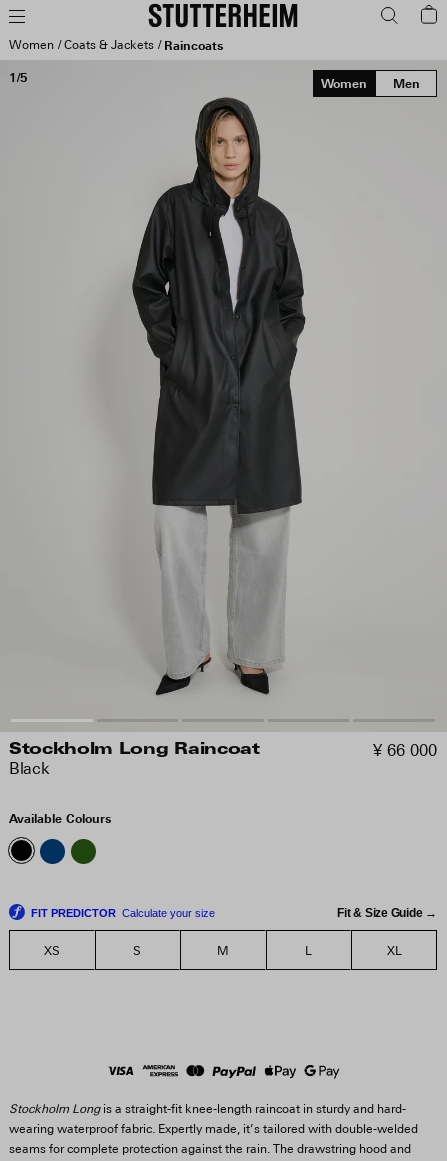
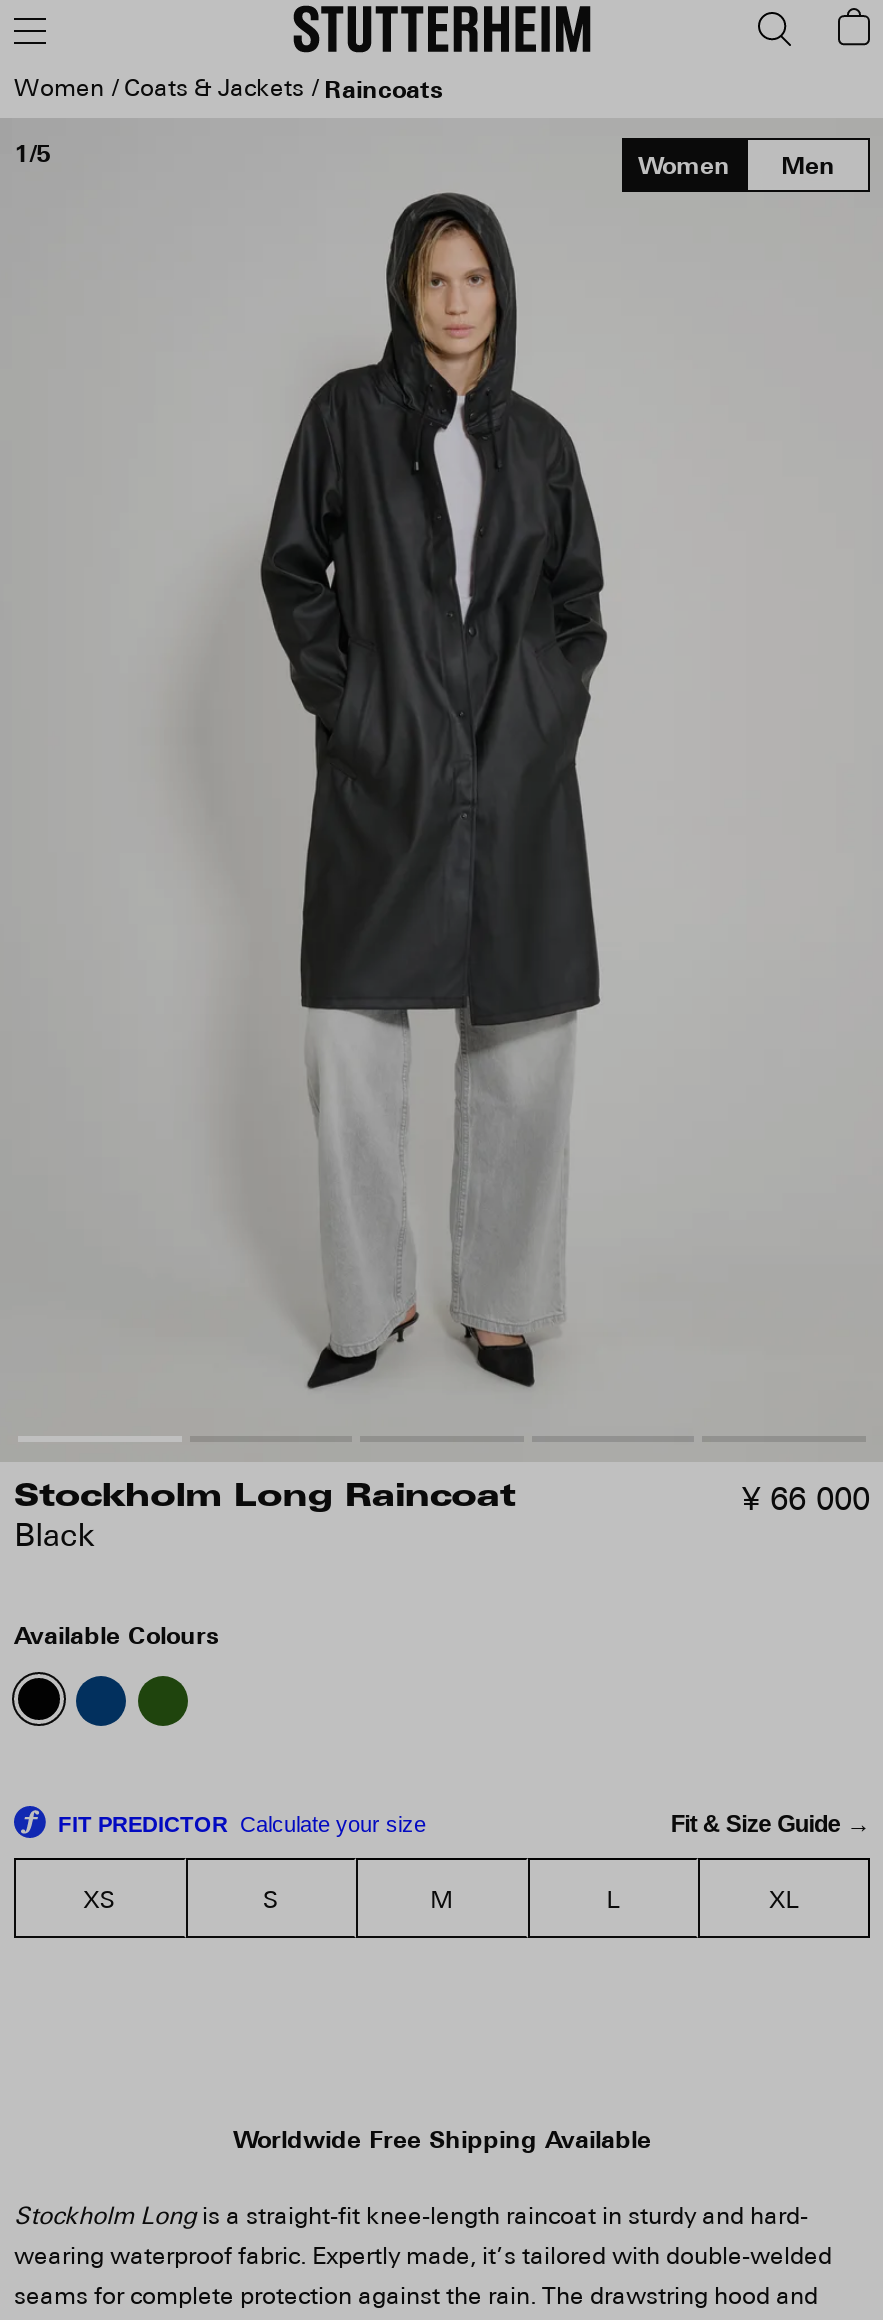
none -> [233,2124,651,2154] Worldwide Free Shipping Available

